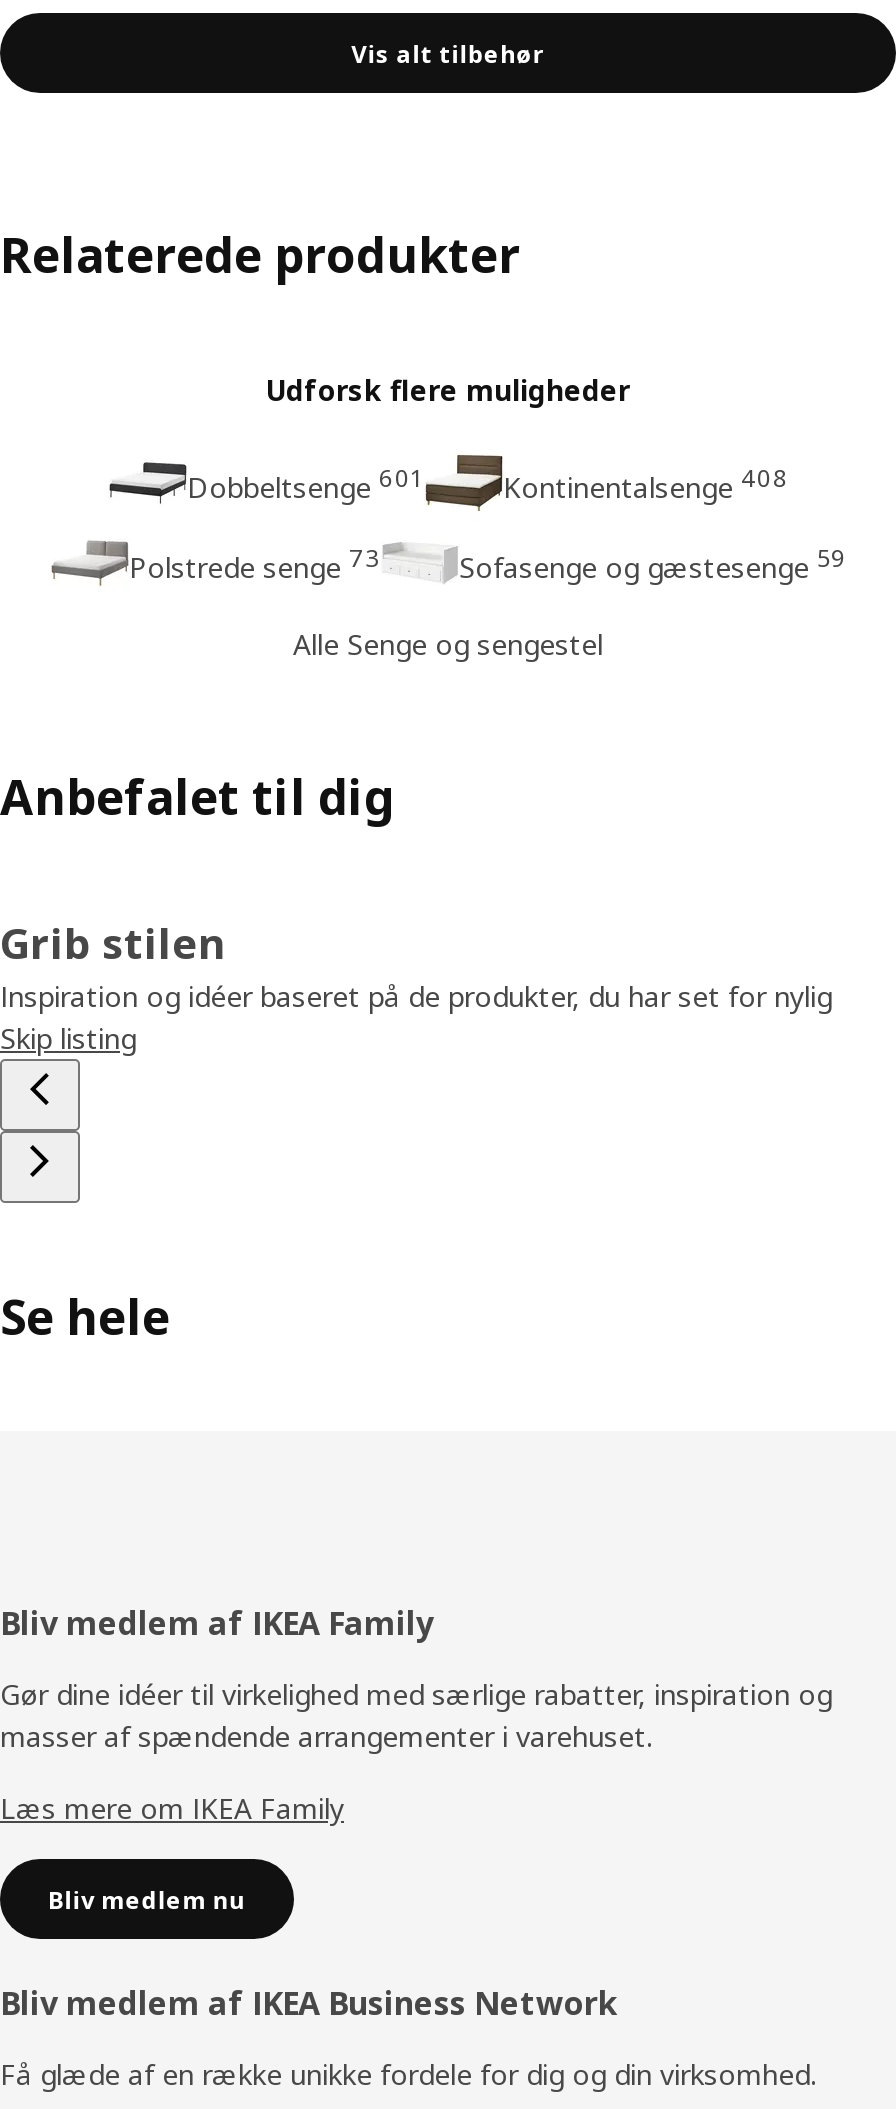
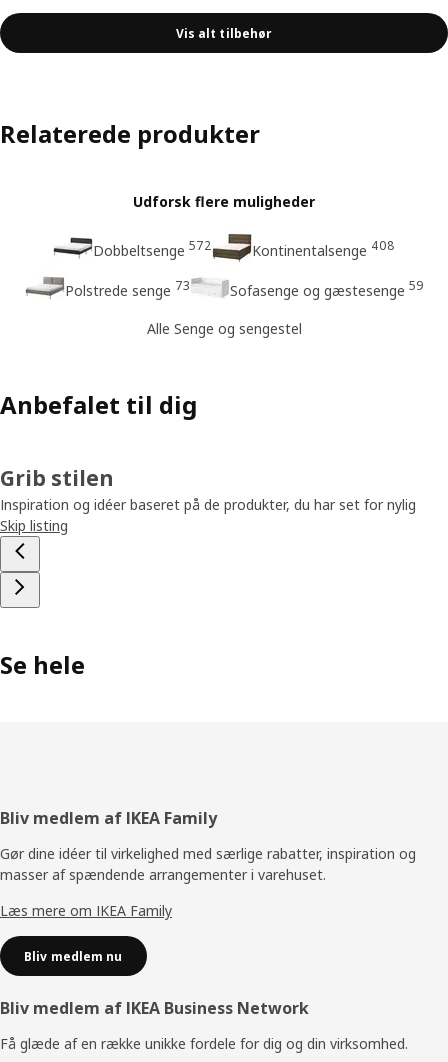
[187,460,423,506] Dobbeltsenge 601 -> [93,237,212,259] Dobbeltsenge 572

